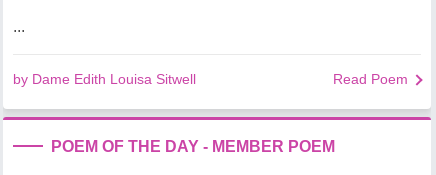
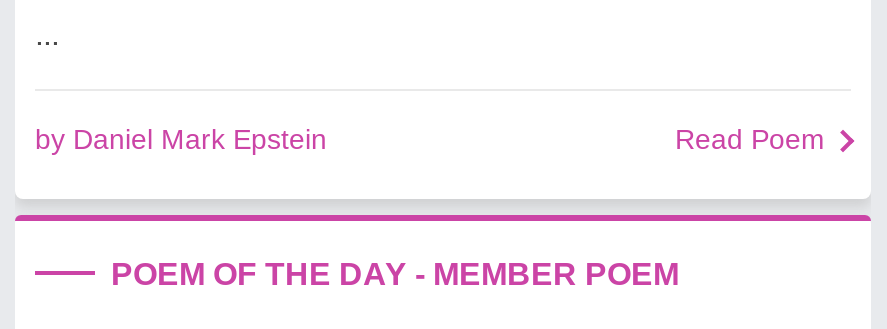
[13,71,196,87] by Dame Edith Louisa Sitwell -> [35,123,327,155] by Daniel Mark Epstein

